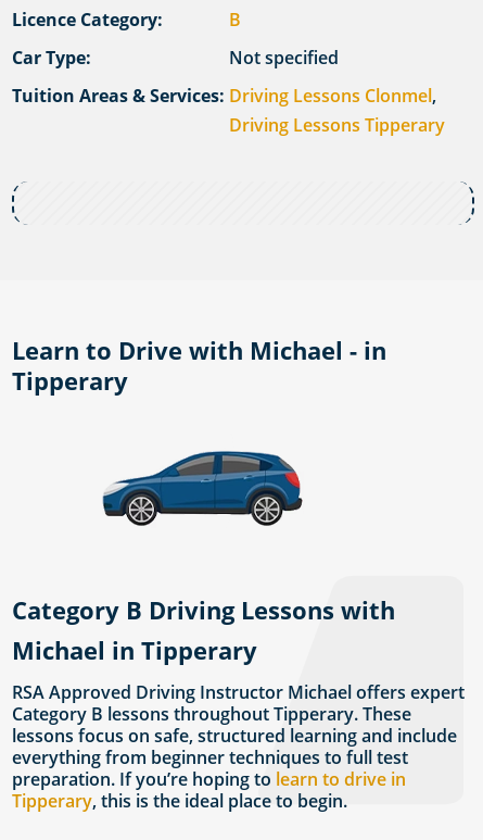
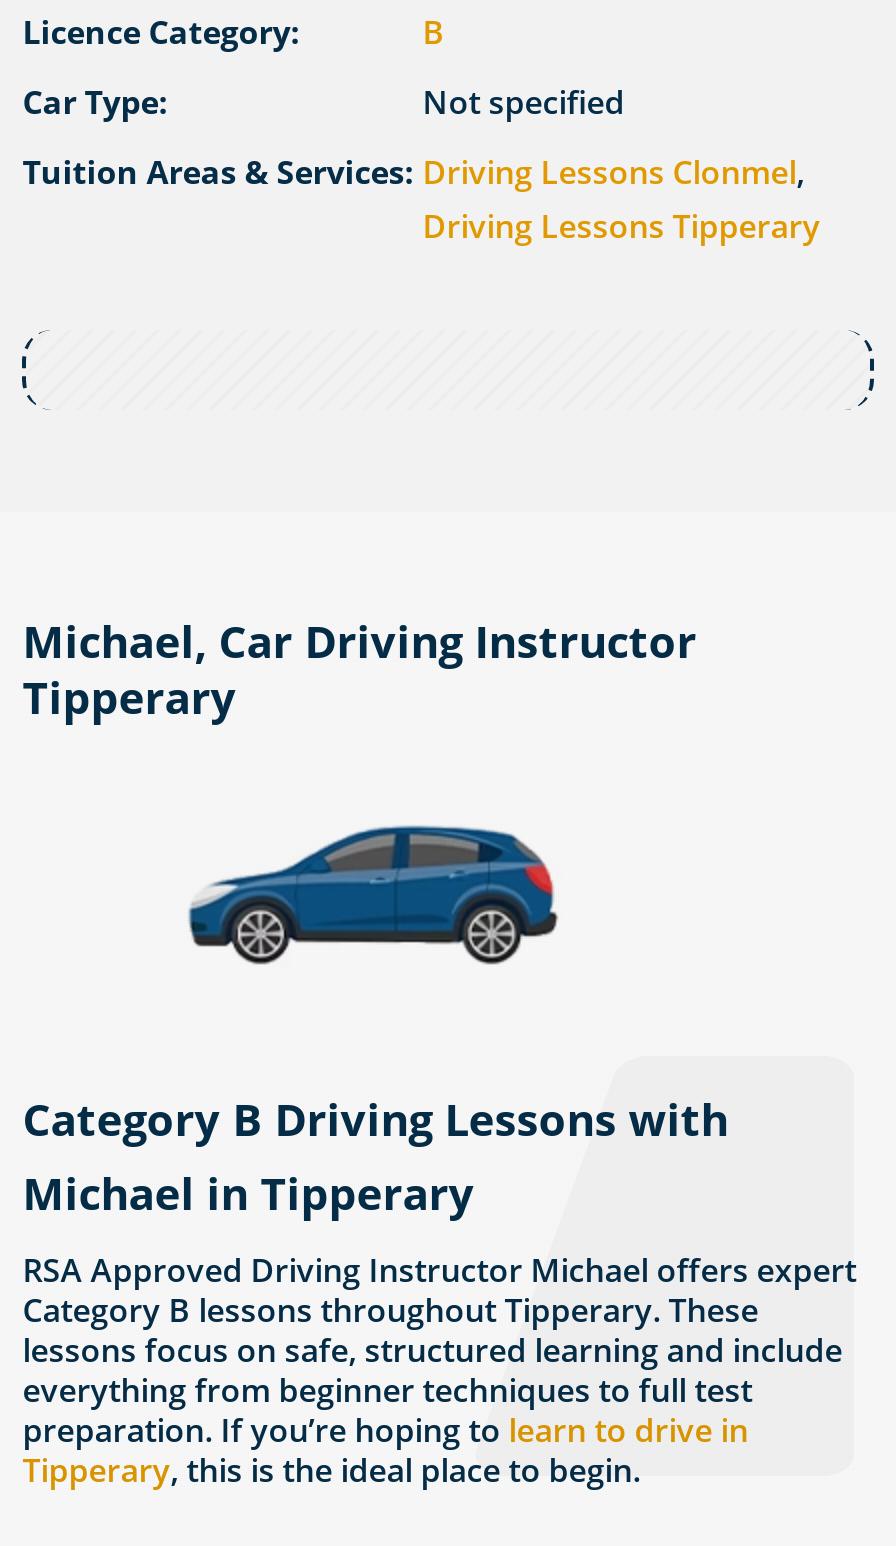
[12,334,387,366] Learn to Drive with Michael - in -> [22,610,696,670] Michael, Car Driving Instructor

